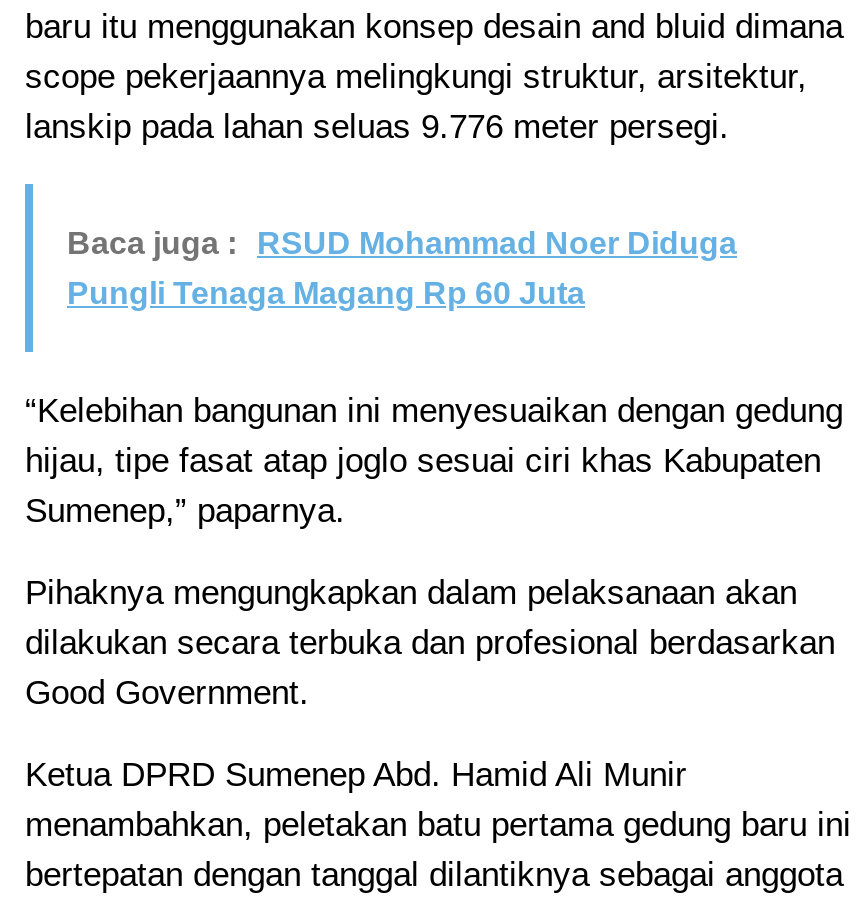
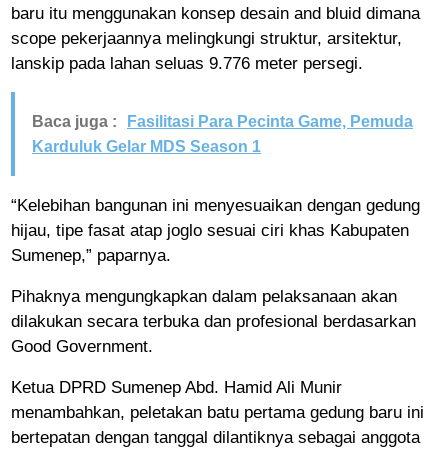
[67,226,737,260] Baca juga : RSUD Mohammad Noer Diduga -> [32,113,413,130] Baca juga : Fasilitasi Para Pecinta Game, Pemuda
[67,276,585,310] Pungli Tenaga Magang Rp 60 Juta -> [32,138,261,155] Karduluk Gelar MDS Season 1

